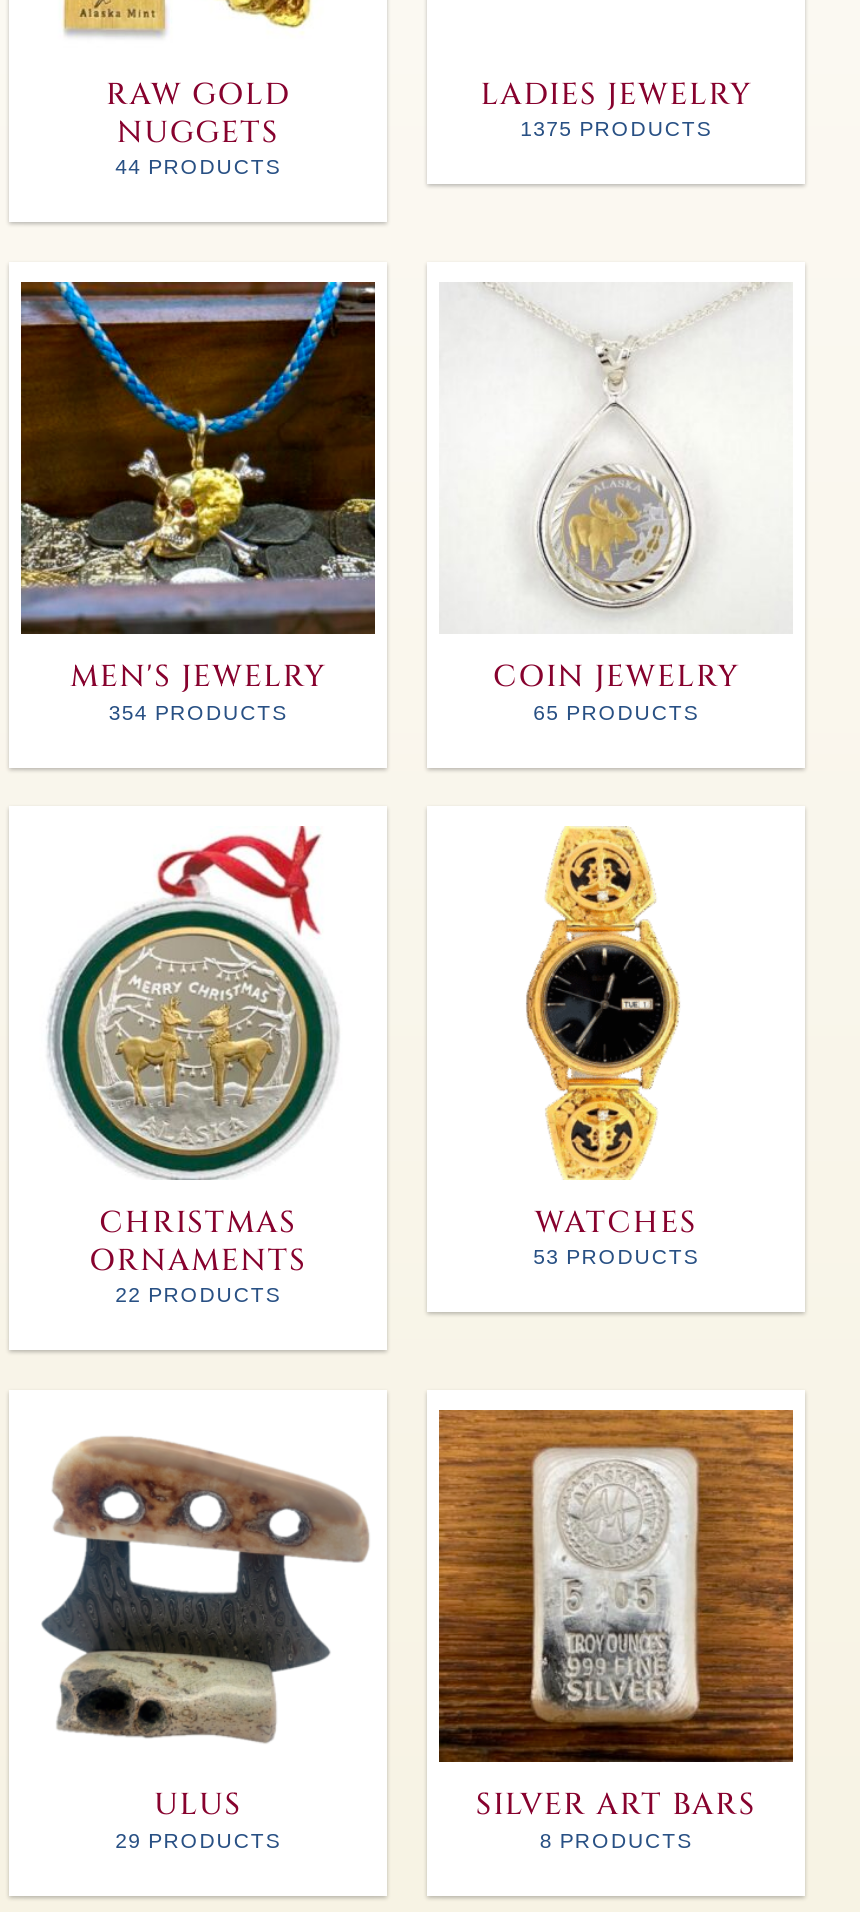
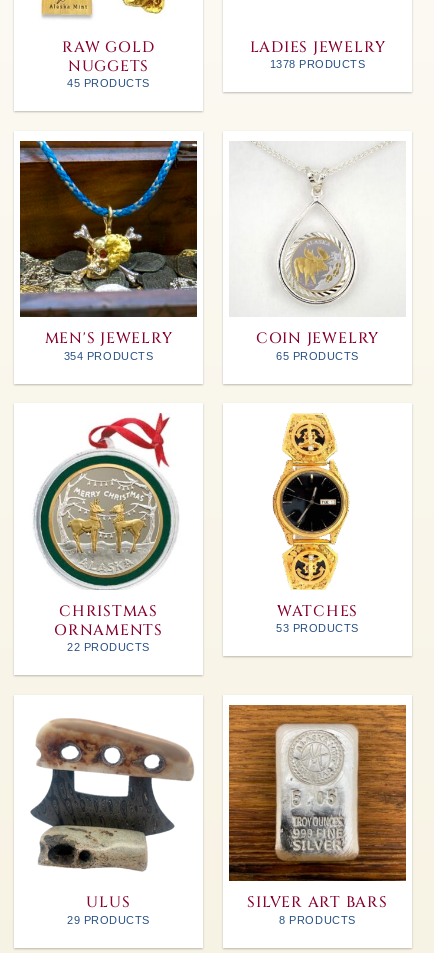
[520,116,712,140] 1375 PRODUCTS -> [270,58,365,70] 1378 PRODUCTS
[115,154,281,178] 44 PRODUCTS -> [67,77,150,89] 45 PRODUCTS

